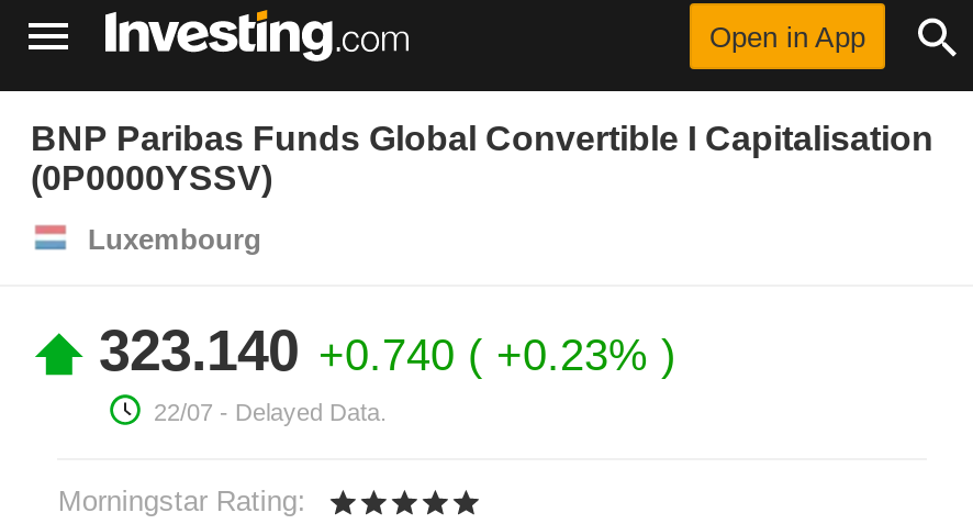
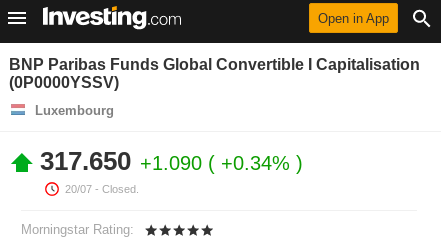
[99,317,661,425] 323.140 +0.740 +0.23% | 22/07 - Delayed Data. -> [40,146,296,195] 317.650 +1.090 +0.34% | 20/07 - Closed.

